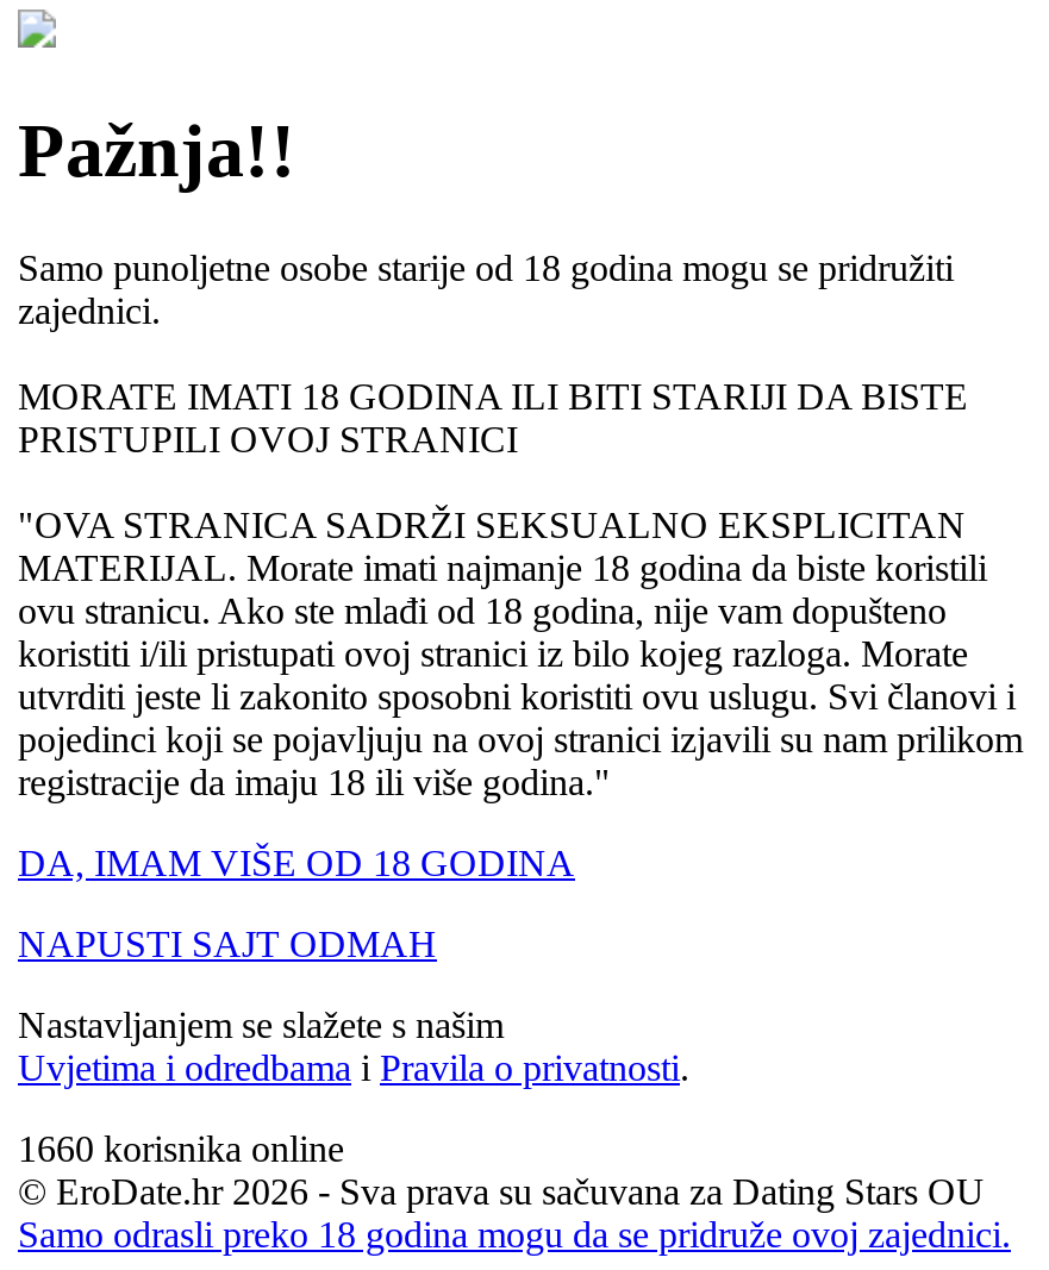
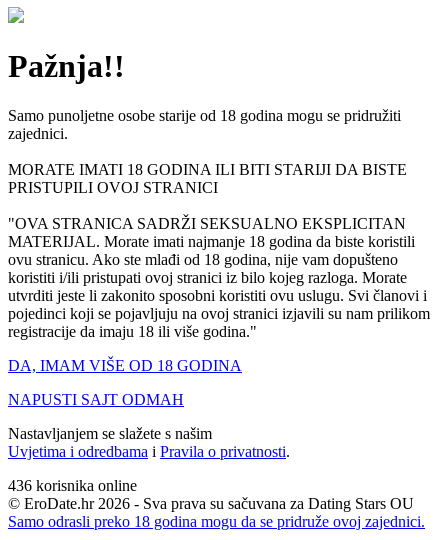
[18,1128,344,1169] 1660 korisnika online -> [8,477,137,494] 436 korisnika online

